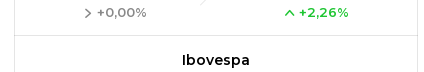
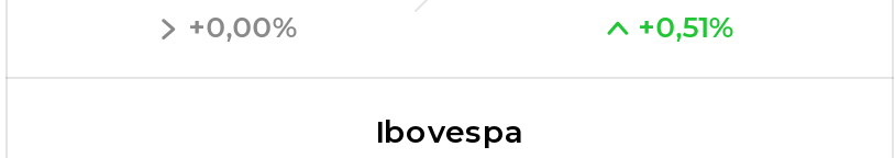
[299,4,349,20] +2,26% -> [638,8,735,43] +0,51%

